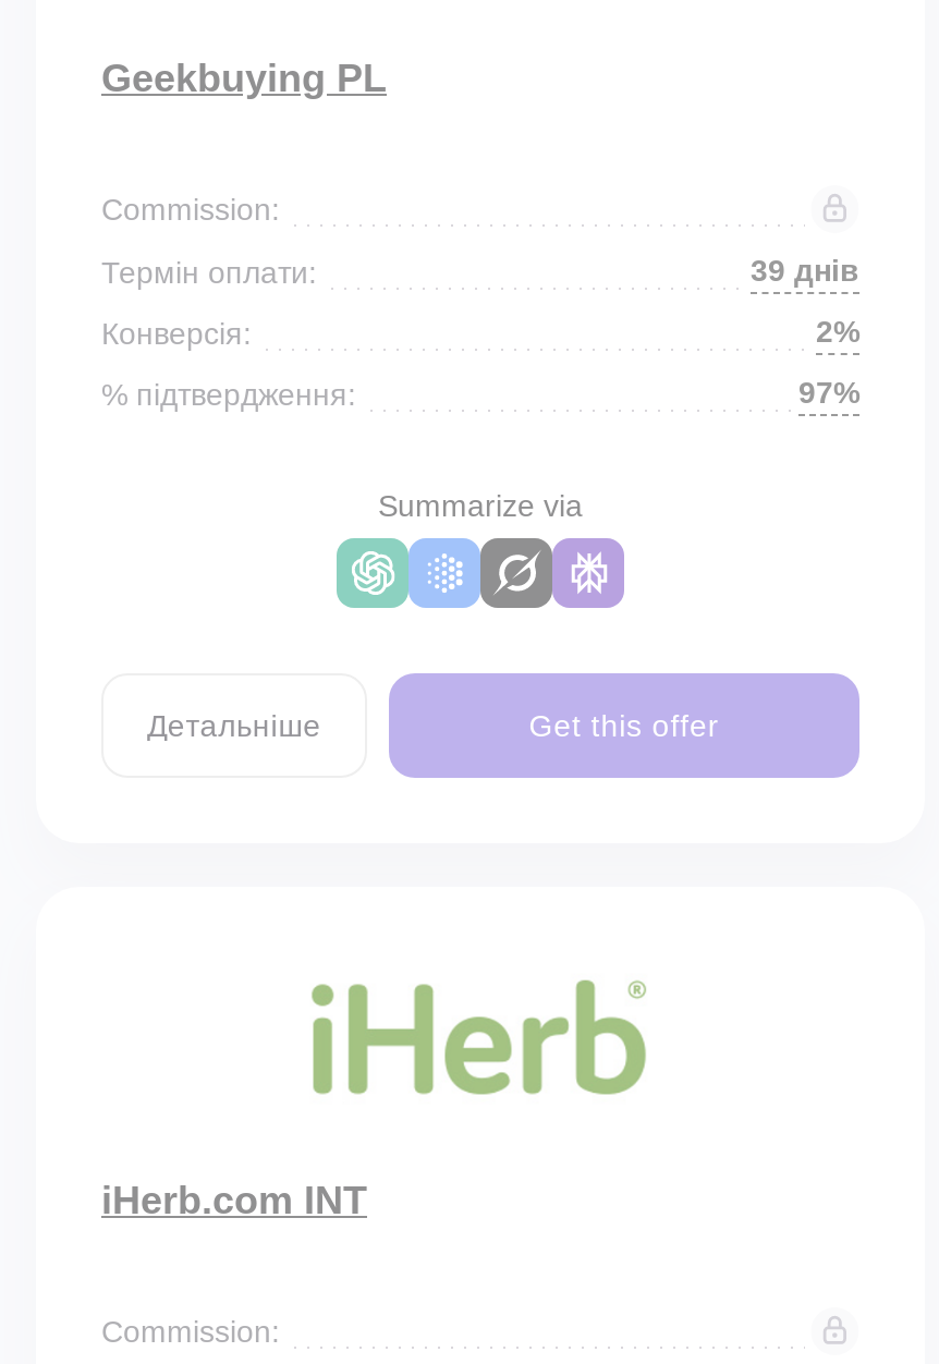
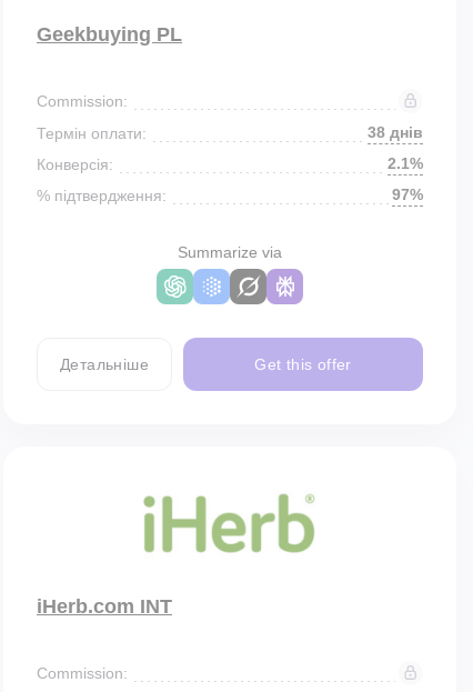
[751,253,859,288] 39 днів -> [368,123,423,141] 38 днів
[816,314,859,349] 2% -> [388,154,423,172] 2.1%

